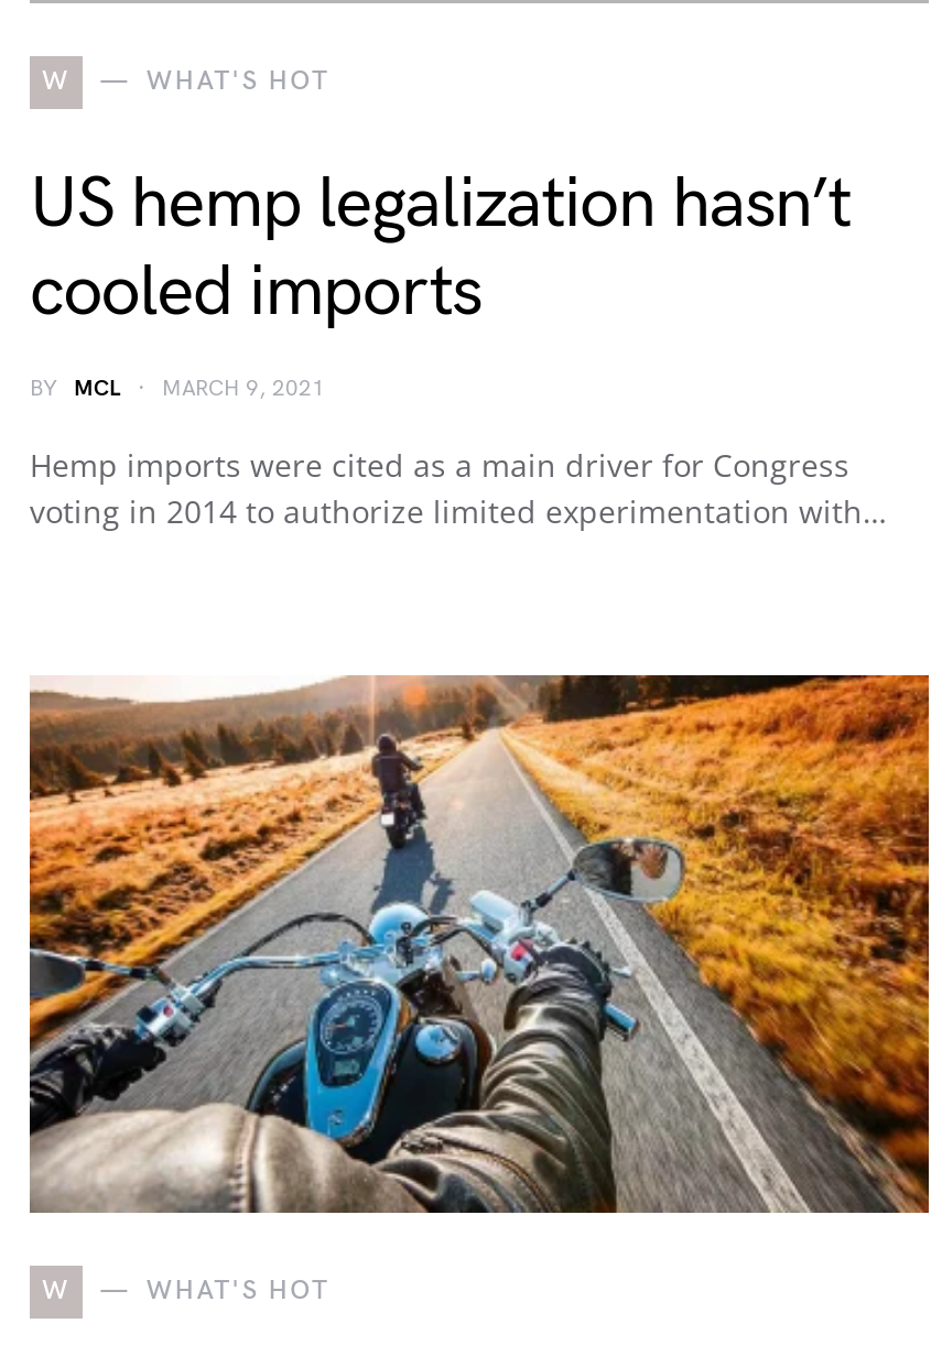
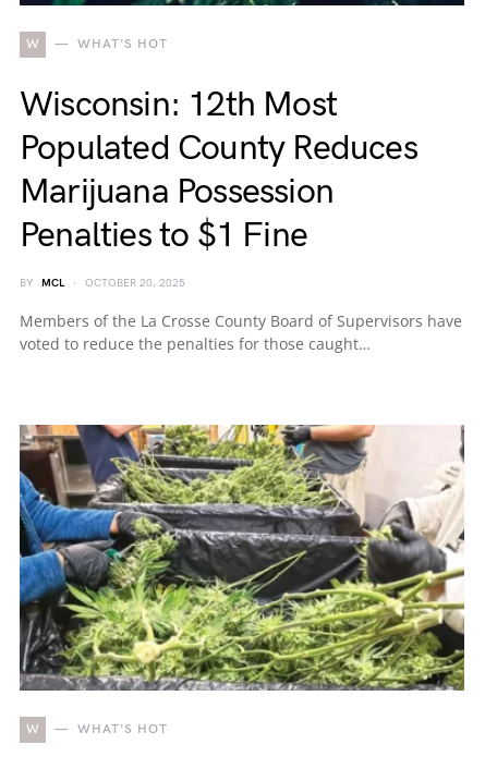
[30,162,850,336] US hemp legalization hasn’t | cooled imports -> [20,84,417,257] Wisconsin: 12th Most | Populated County Reduces | Marijuana Possession | Penalties to $1 Fine
[30,376,325,402] BY MCL MARCH 9, 2021 -> [20,277,185,290] BY MCL OCTOBER 20, 2025
[30,444,887,532] Hemp imports were cited as a main driver for Congress | voting in 2014 to authorize limited experimentation with… -> [20,310,462,354] Members of the La Crosse County Board of Supervisors have | voted to reduce the penalties for those caught…
[28,673,931,1215] [image] -> [19,424,465,692] [image]

